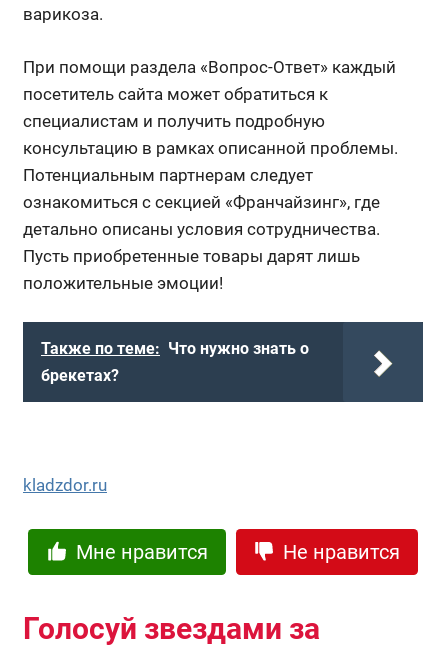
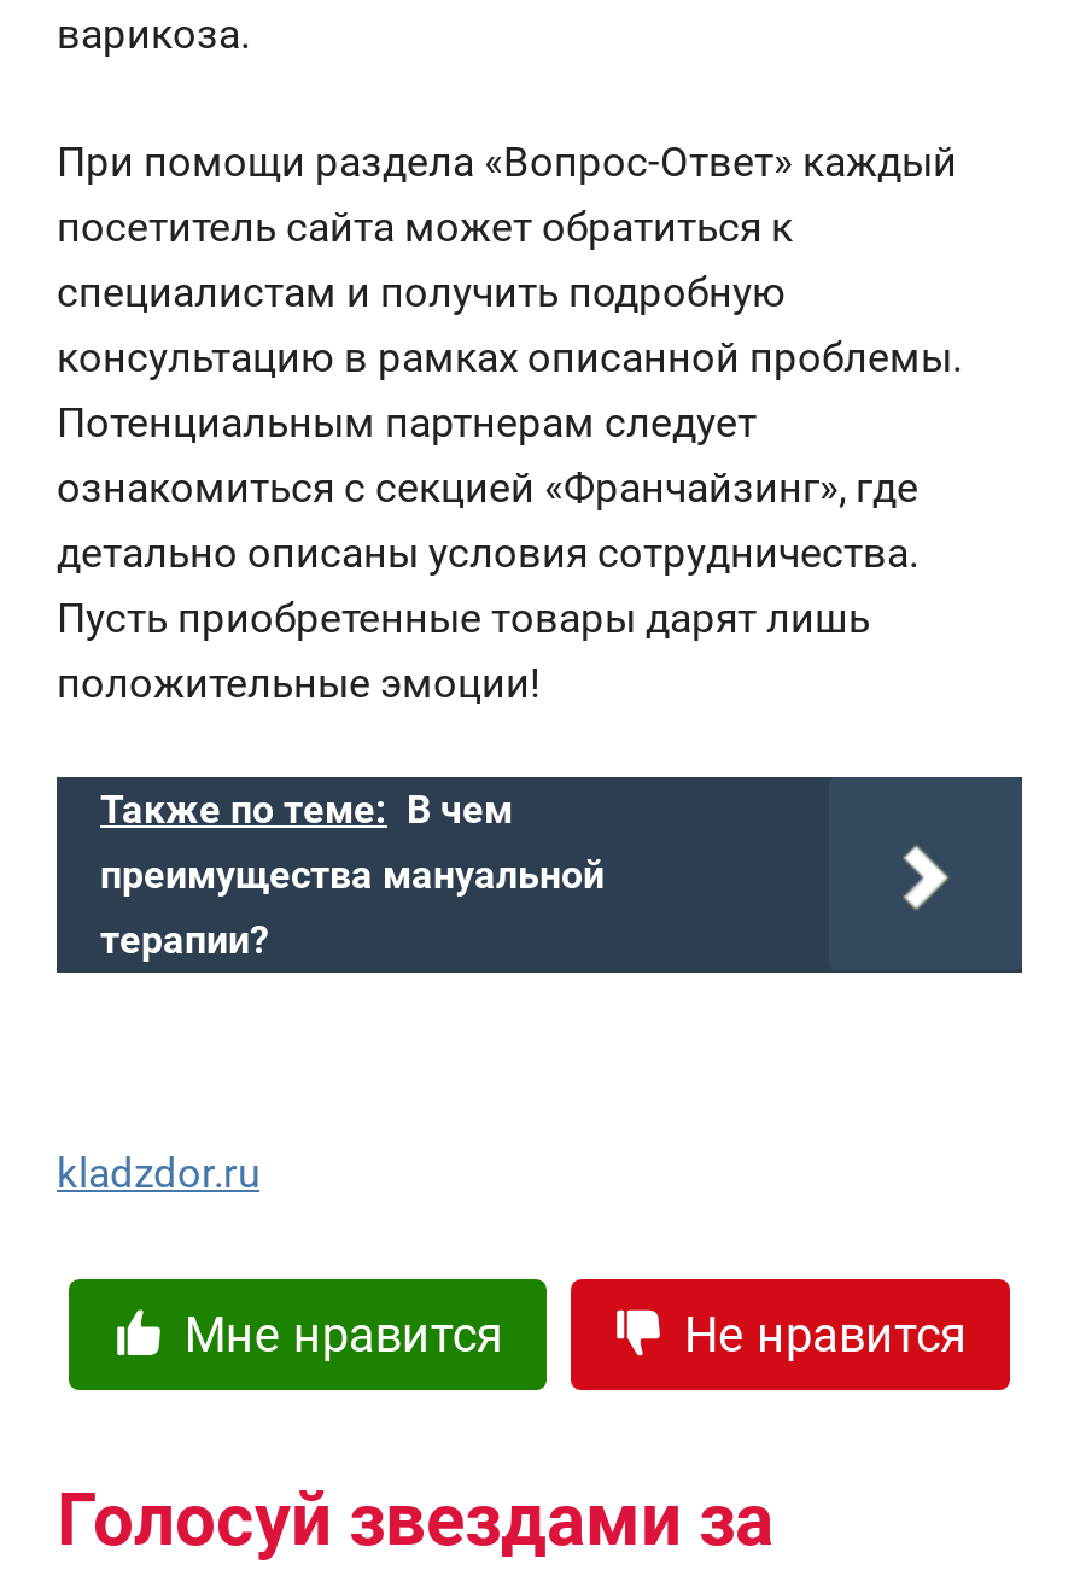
[41,339,309,385] Также по теме: Что нужно знать о | брекетах? -> [100,787,605,963] Также по теме: В чем | преимущества мануальной | терапии?

